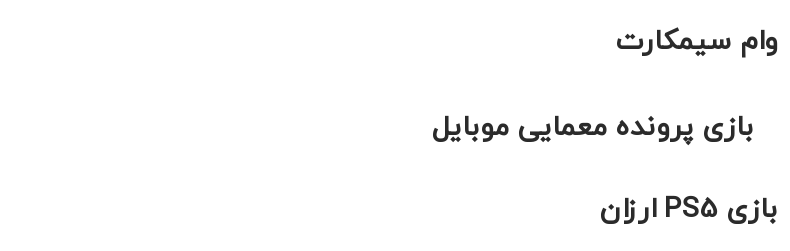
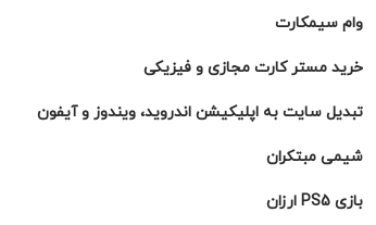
[432,109,754,147] بازی پرونده معمایی موبایل -> [37,57,363,167] خرید مستر کارت مجازی و فیزیکی | تبدیل سایت به اپلیکیشن اندروید، ویندوز و آیفون | شیمی مبتکران

